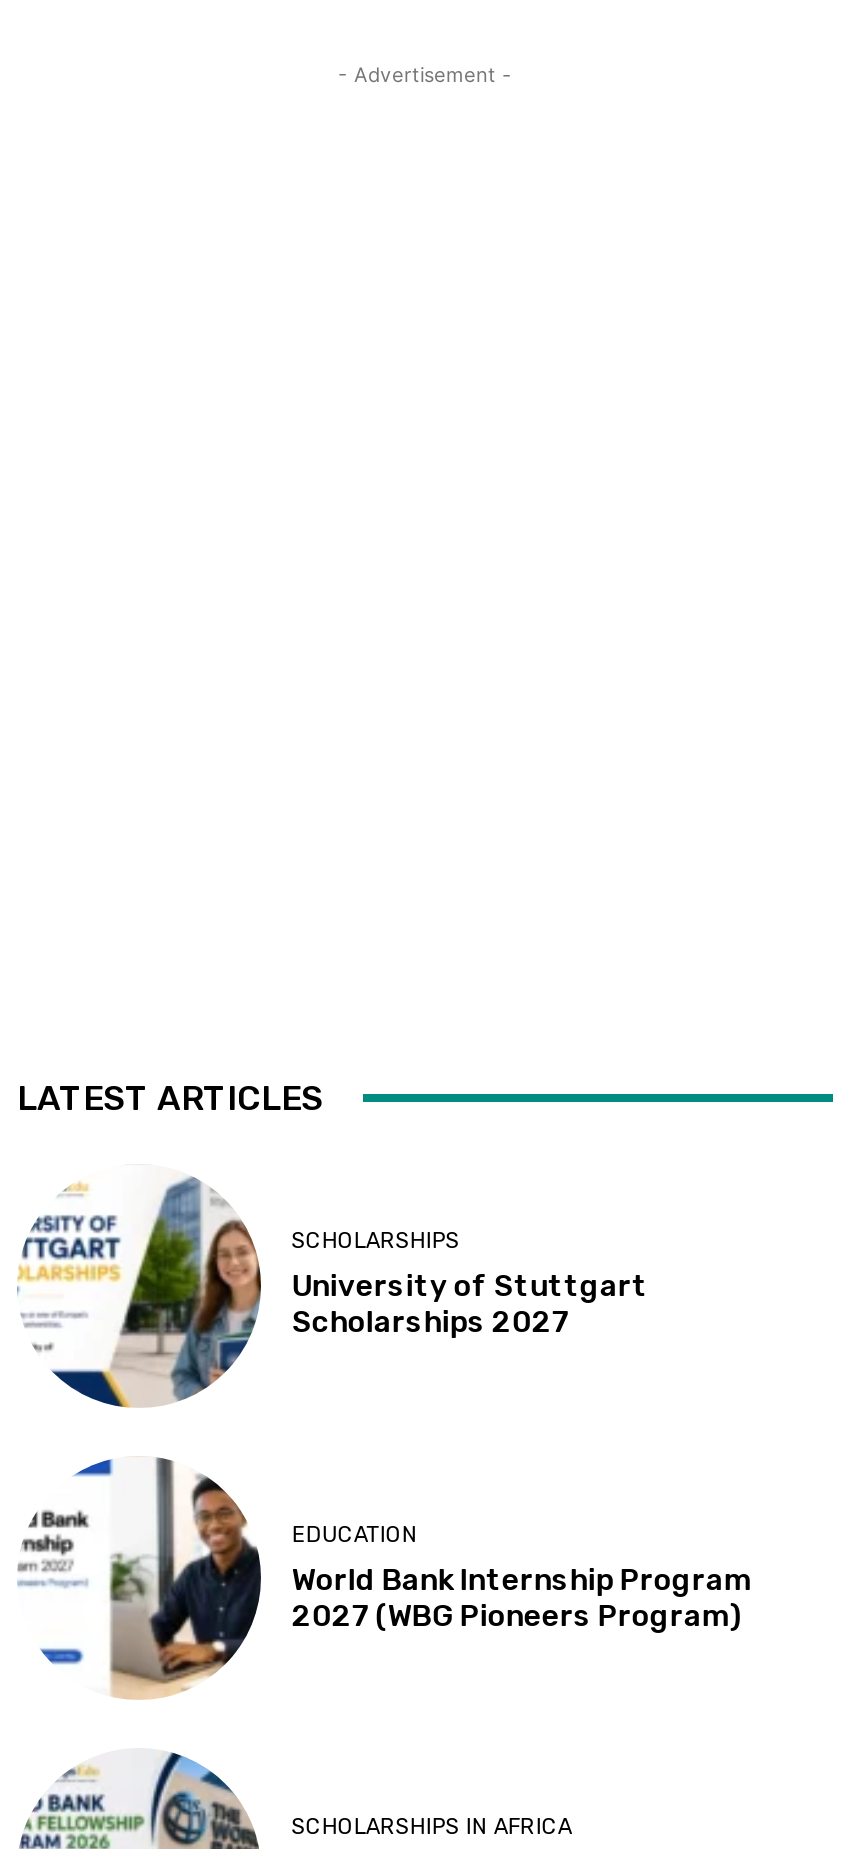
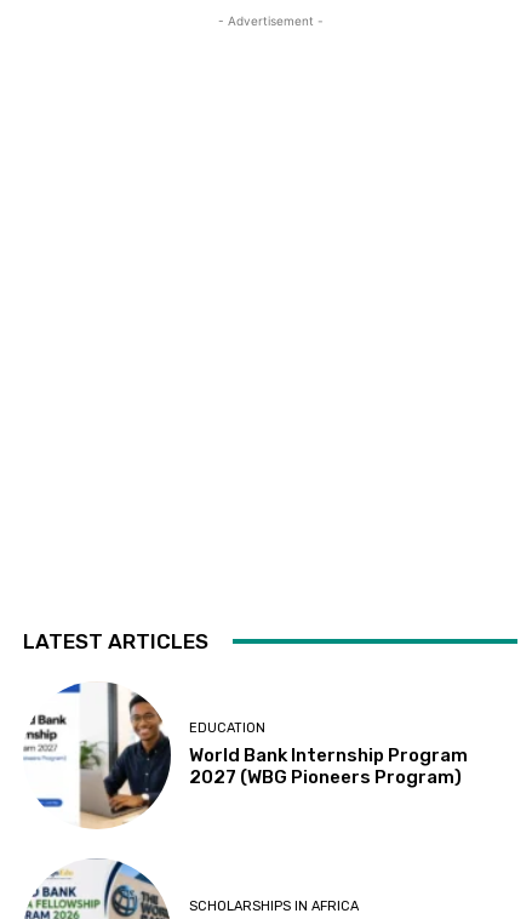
[17,1176,648,1408] [image] | SCHOLARSHIPS | University of Stuttgart | Scholarships 2027 -> none

